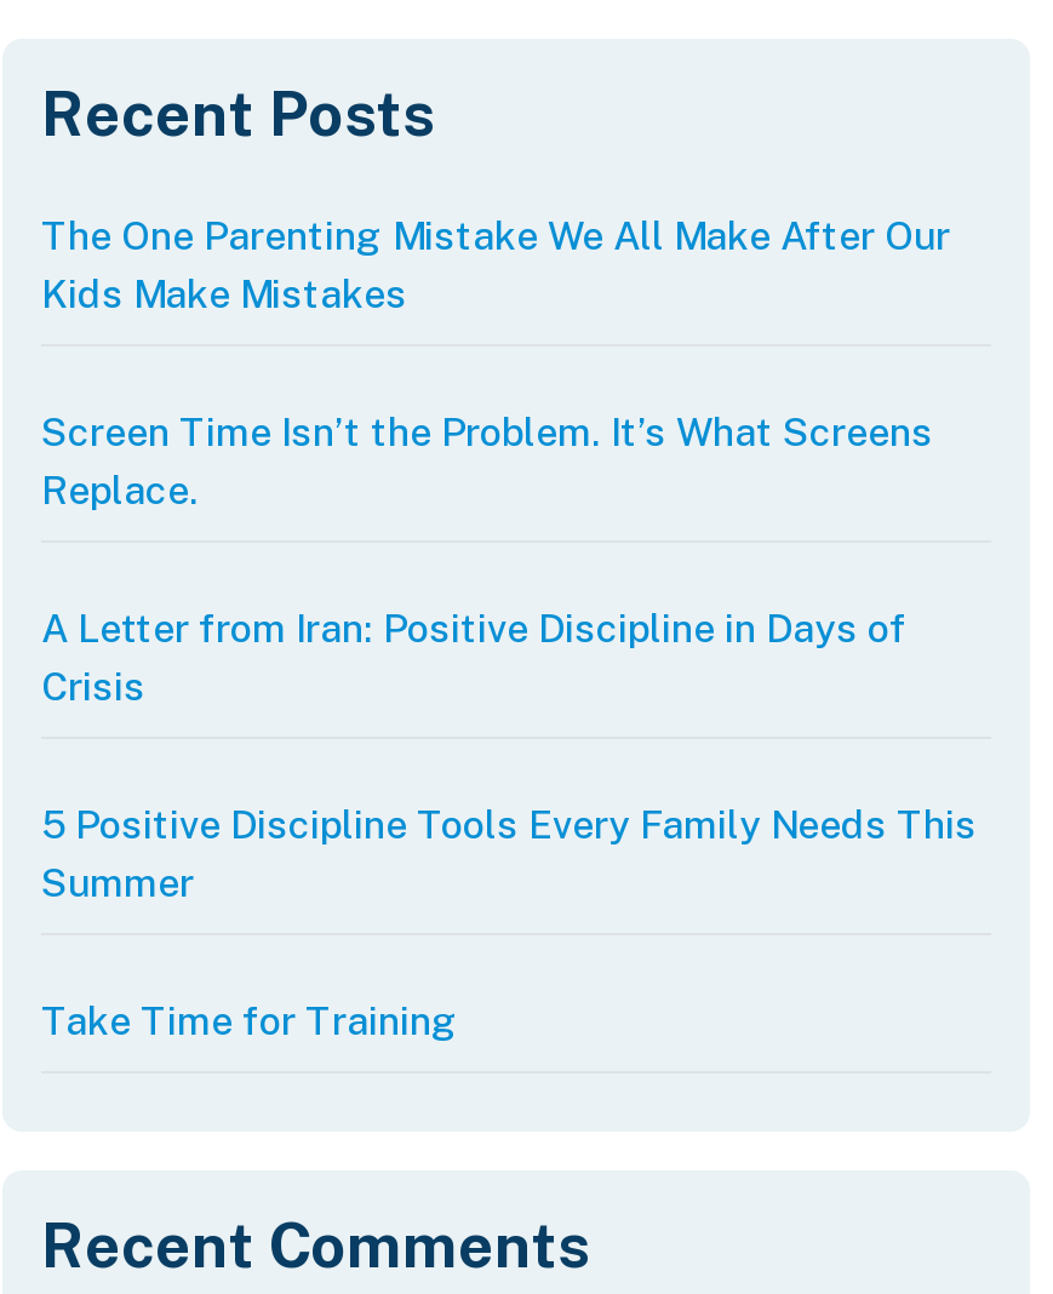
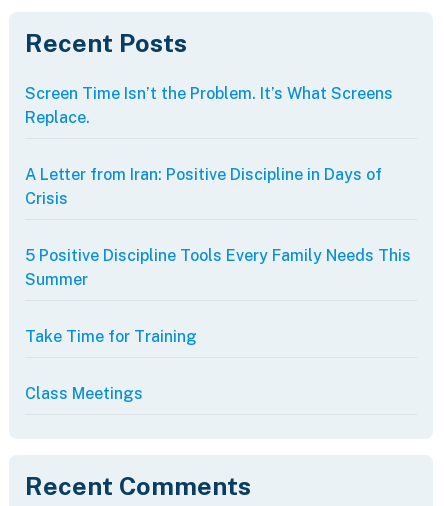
[41,214,950,318] The One Parenting Mistake We All Make After Our | Kids Make Mistakes -> none
moved [41,410,977,1045] -> [25,84,411,346]: Screen Time Isn’t the Problem. It’s What Screens | Replace. | A Letter from Iran: Positive Discipline in Days of | Crisis | 5 Positive Discipline Tools Every Family Needs This | Summer | Take Time for Training
none -> [25,384,143,403] Class Meetings

